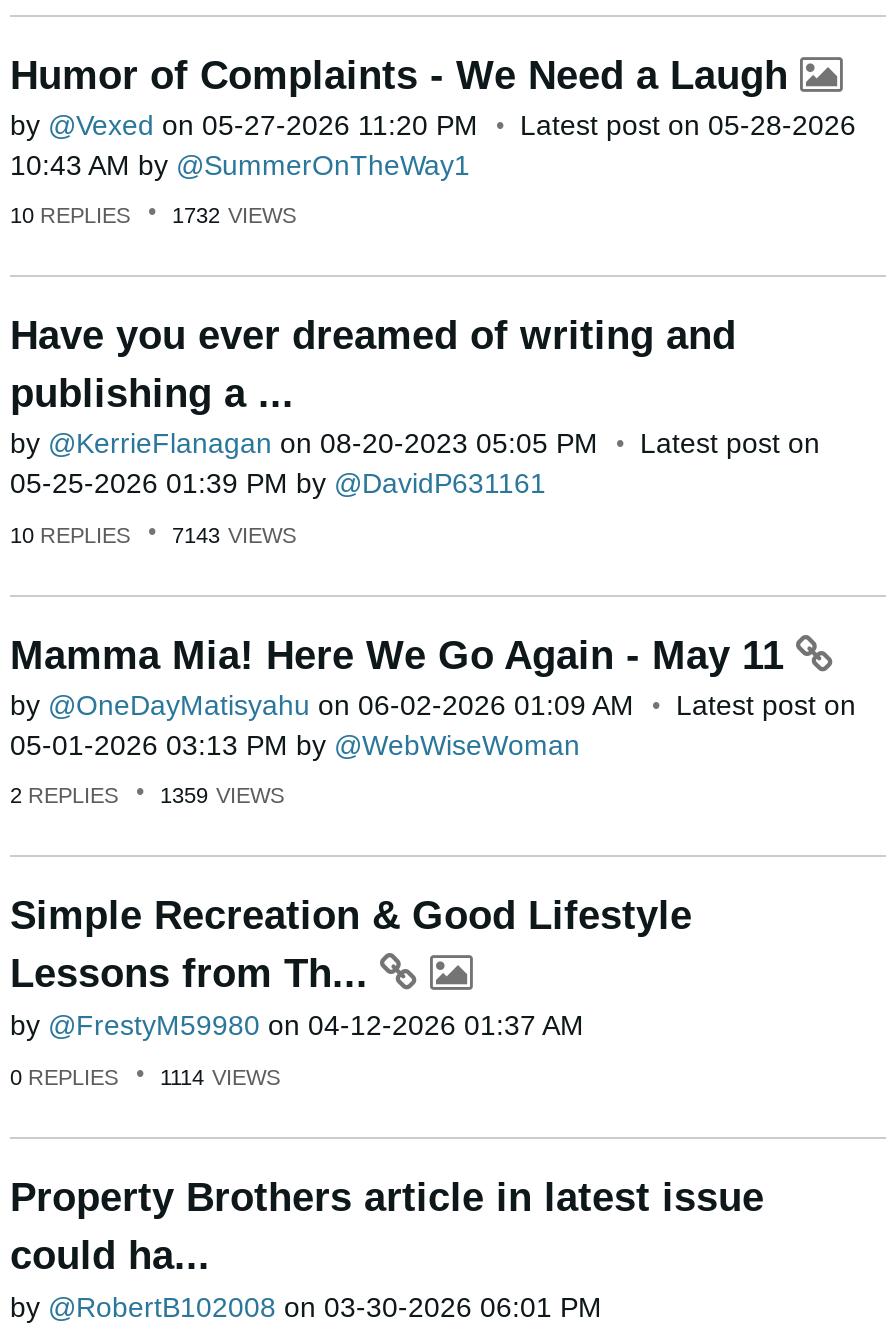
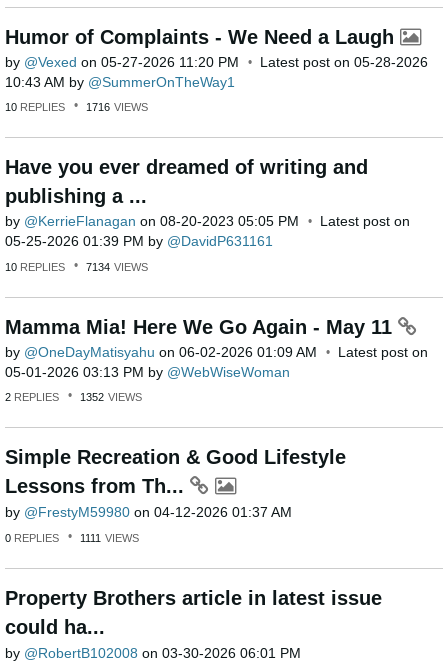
[10,203,296,227] 10 REPLIES 1732 VIEWS -> [5,101,148,113] 10 REPLIES 1716 VIEWS
[10,522,296,546] 10 REPLIES 7143 VIEWS -> [5,261,148,273] 10 REPLIES 7134 VIEWS
[10,783,284,807] 2 REPLIES 1359 VIEWS -> [5,391,142,403] 2 REPLIES 1352 VIEWS
[10,1064,280,1088] 0 REPLIES 1114 VIEWS -> [5,532,139,544] 0 REPLIES 1111 VIEWS

